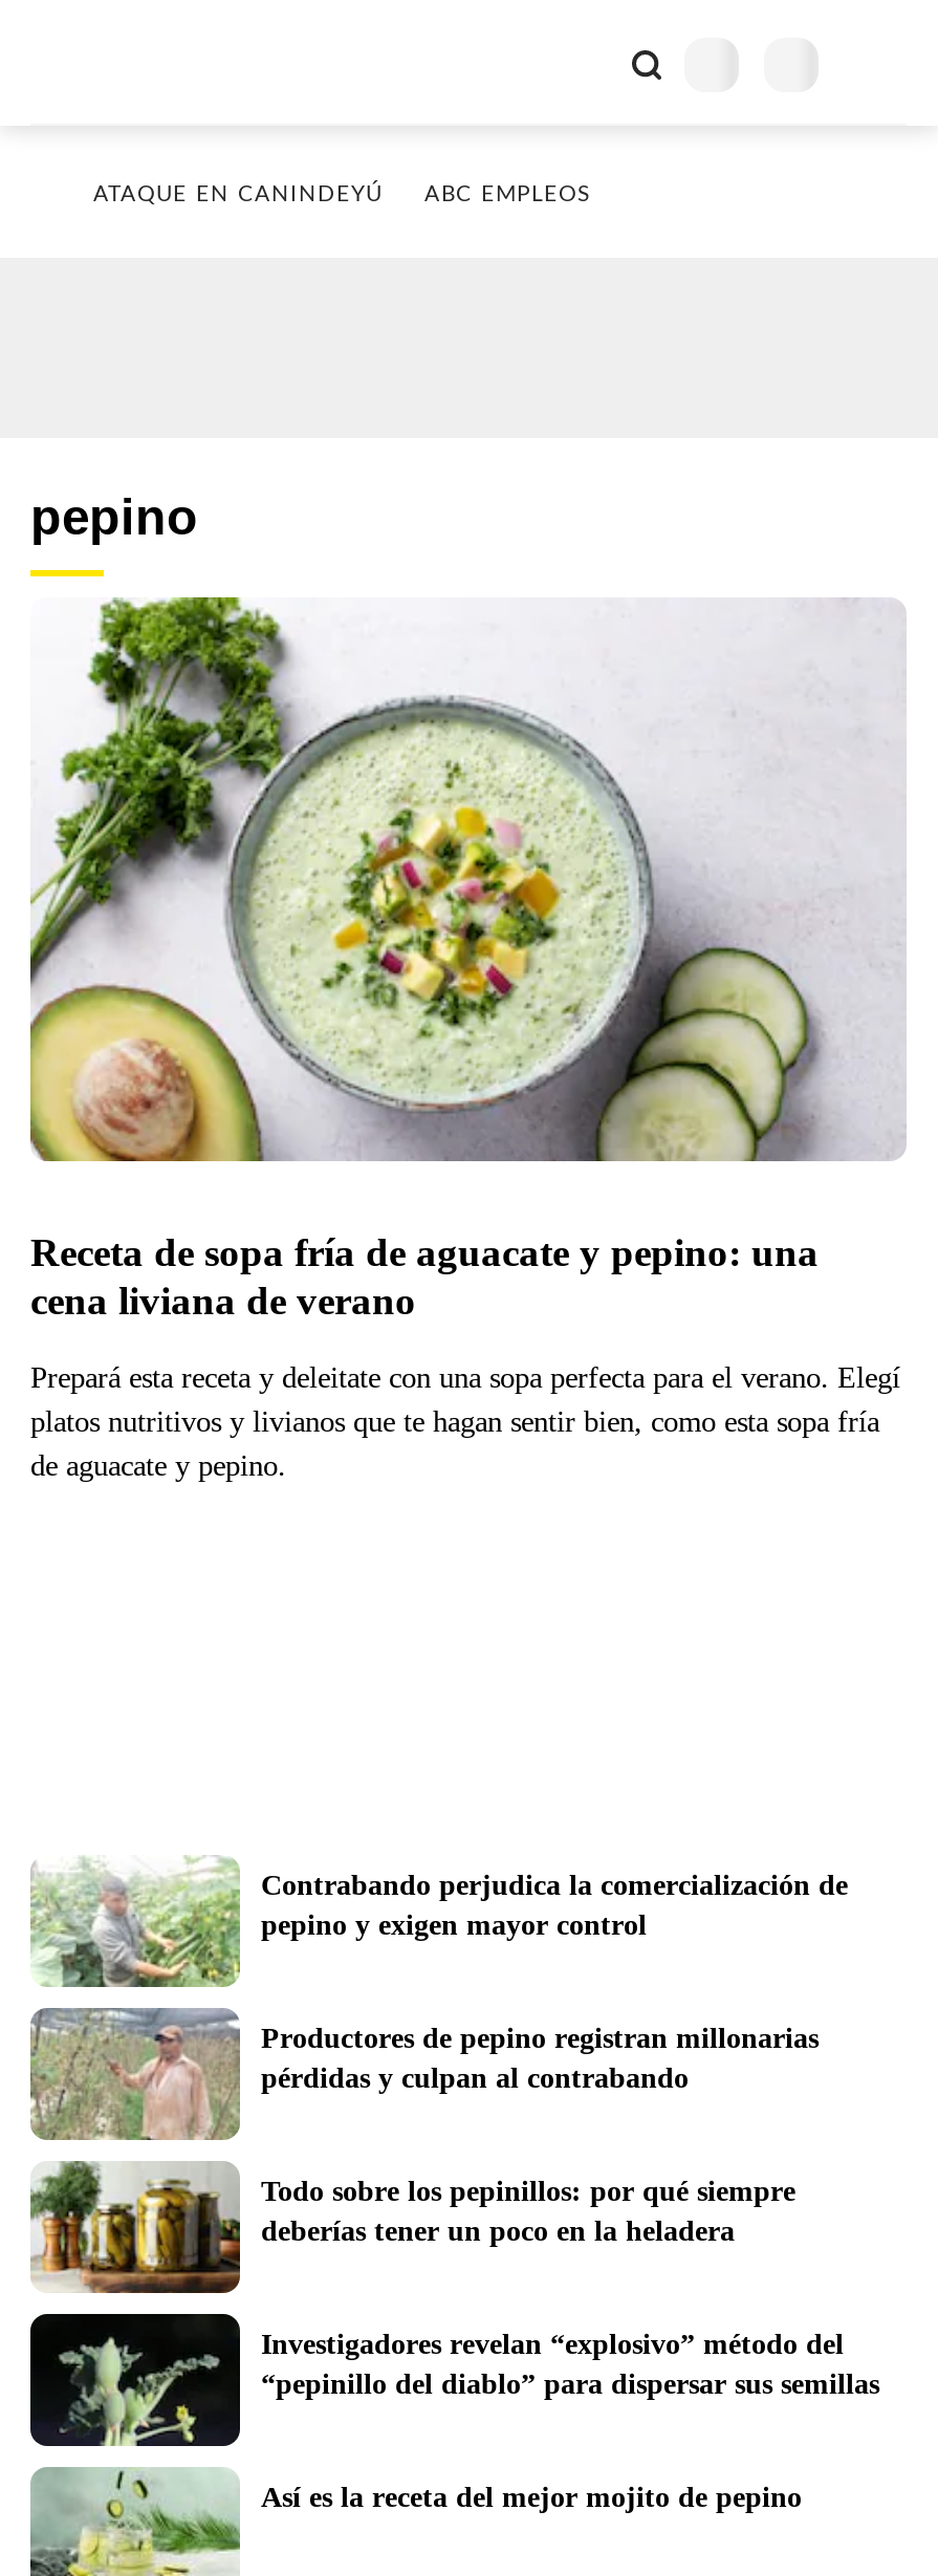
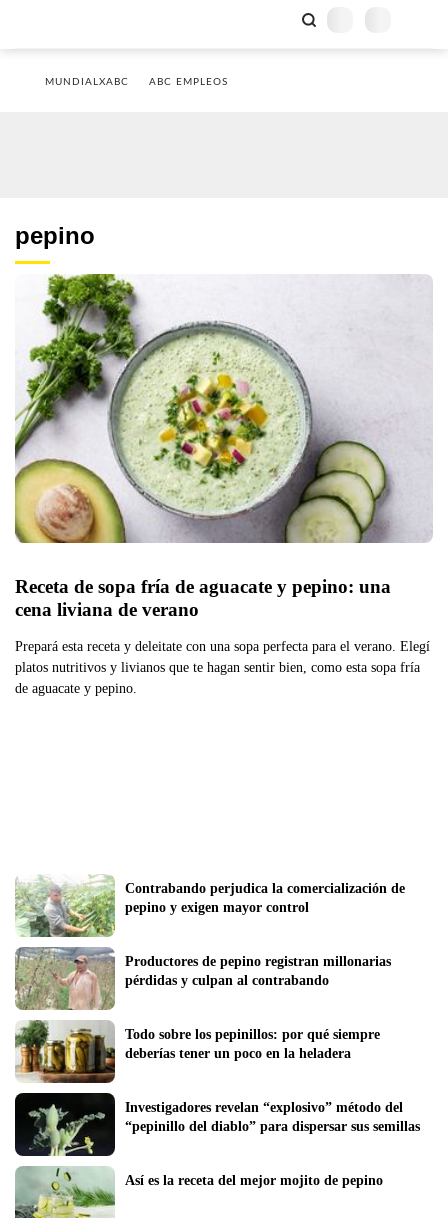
[93,184,383,205] ATAQUE EN CANINDEYÚ -> [45,77,129,87] MUNDIALXABC

